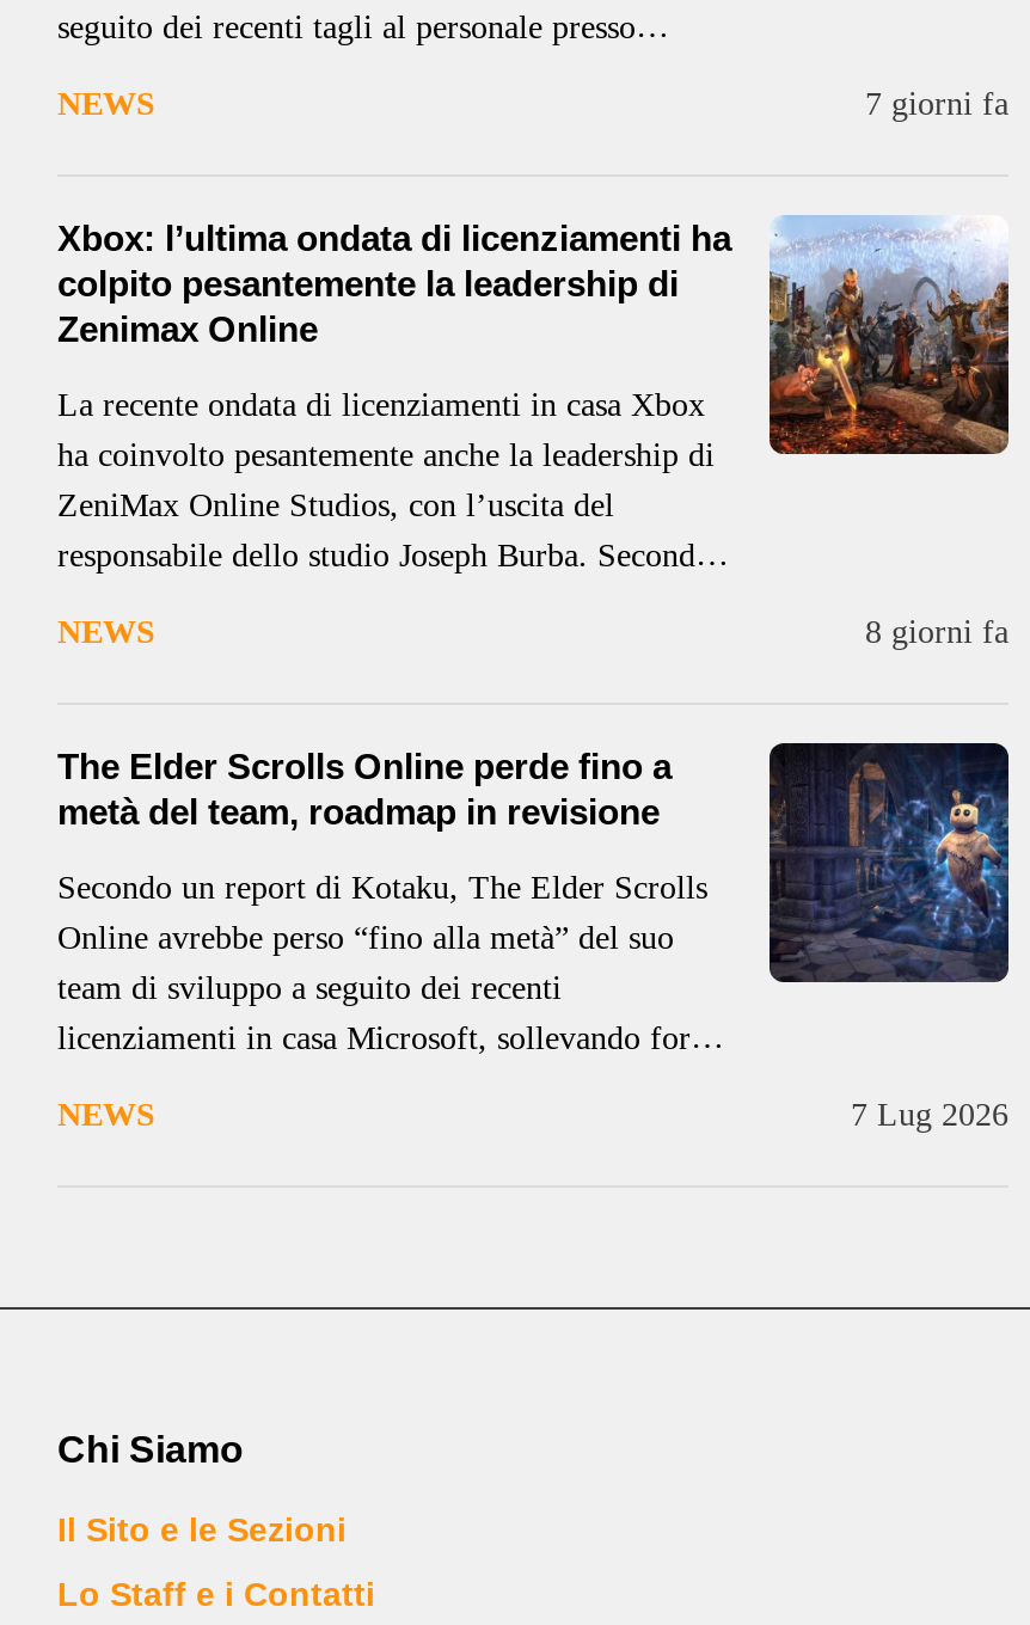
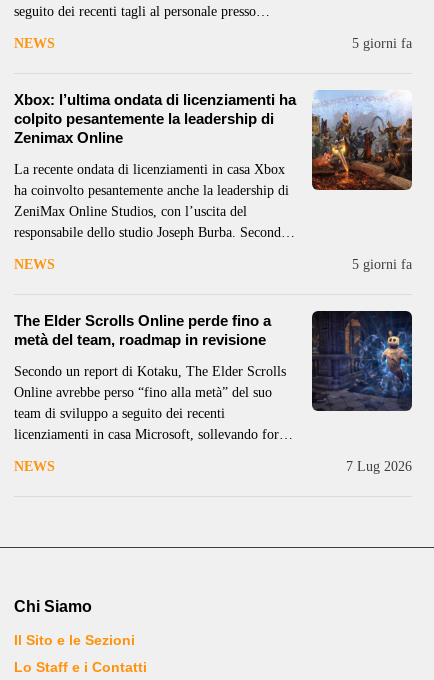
[865,85,1008,121] 7 giorni fa -> [352,35,412,50] 5 giorni fa
[865,613,1008,649] 8 giorni fa -> [352,256,412,271] 5 giorni fa

